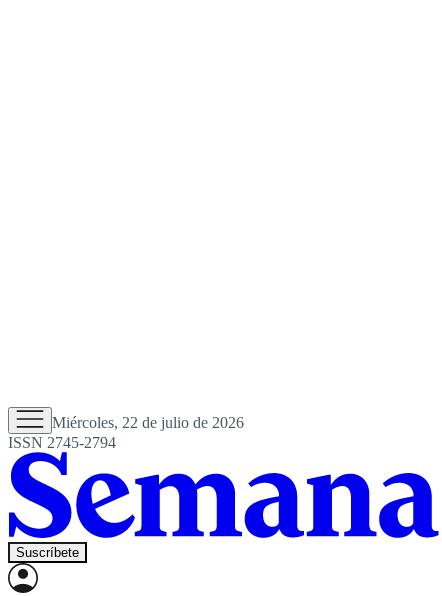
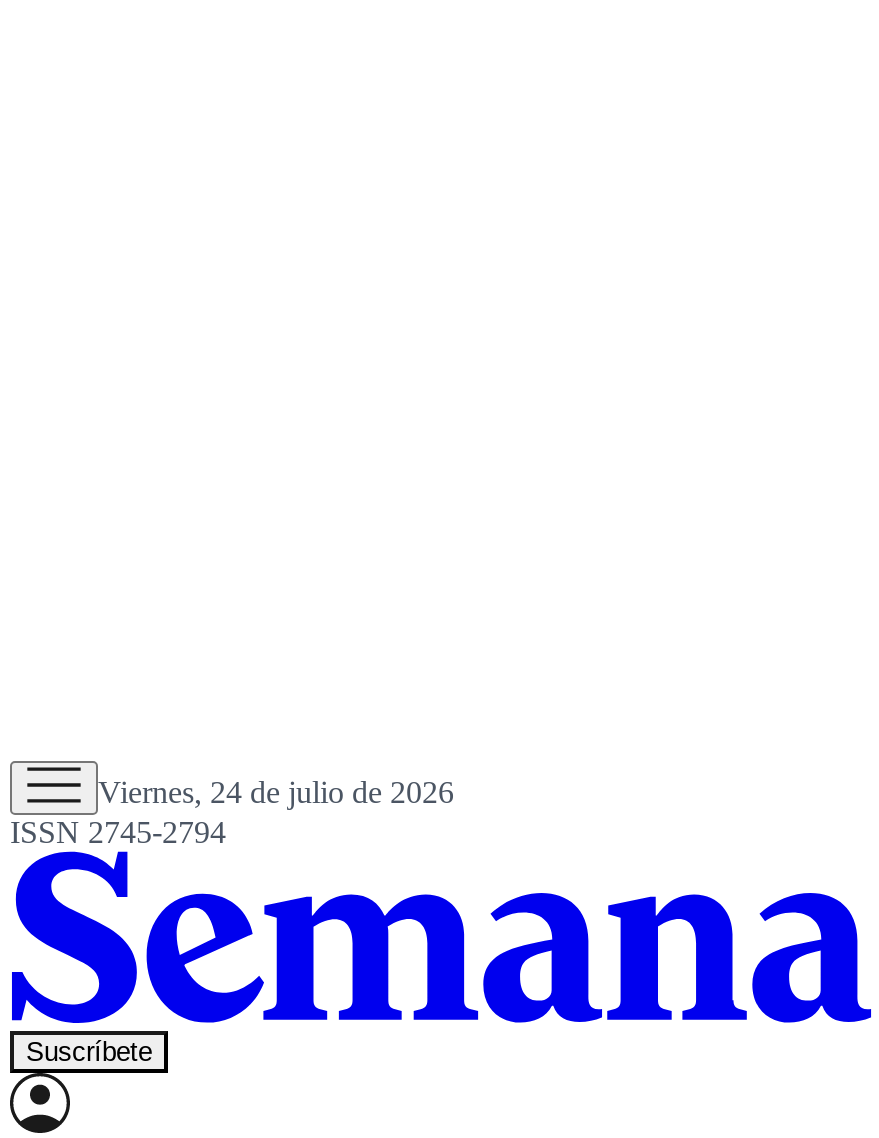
[52,414,244,431] Miércoles, 22 de julio de 2026 -> [98,775,454,809] Viernes, 24 de julio de 2026

